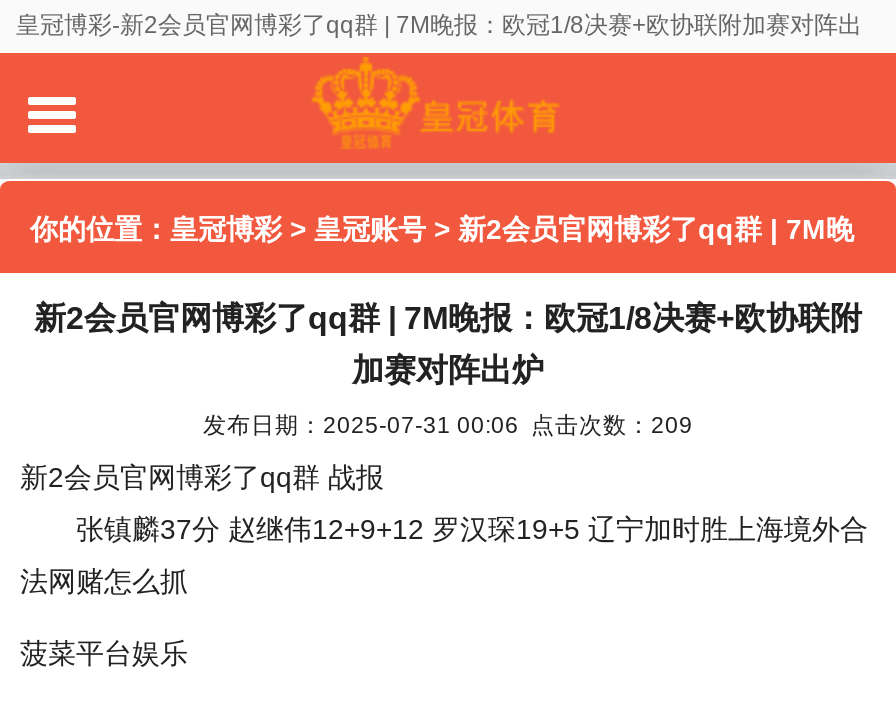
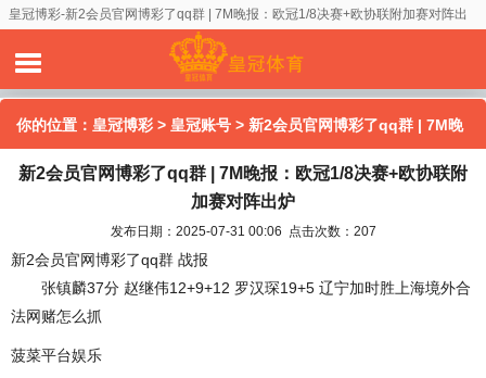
[203,411,693,437] 发布日期：2025-07-31 00:06 点击次数：209 -> [110,224,376,238] 发布日期：2025-07-31 00:06 点击次数：207

